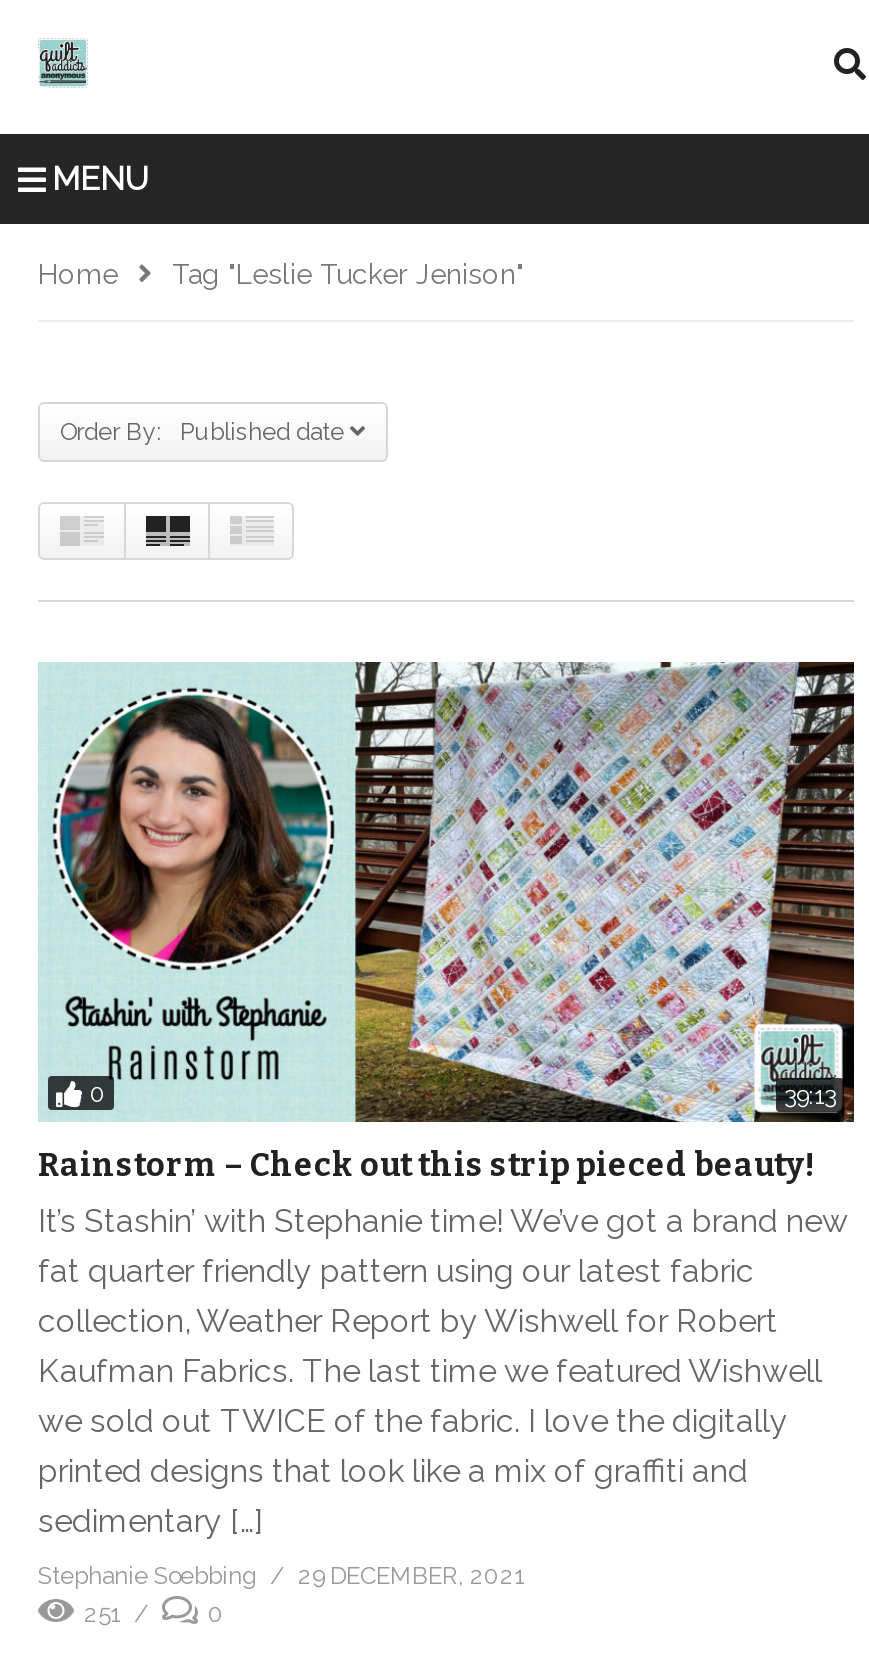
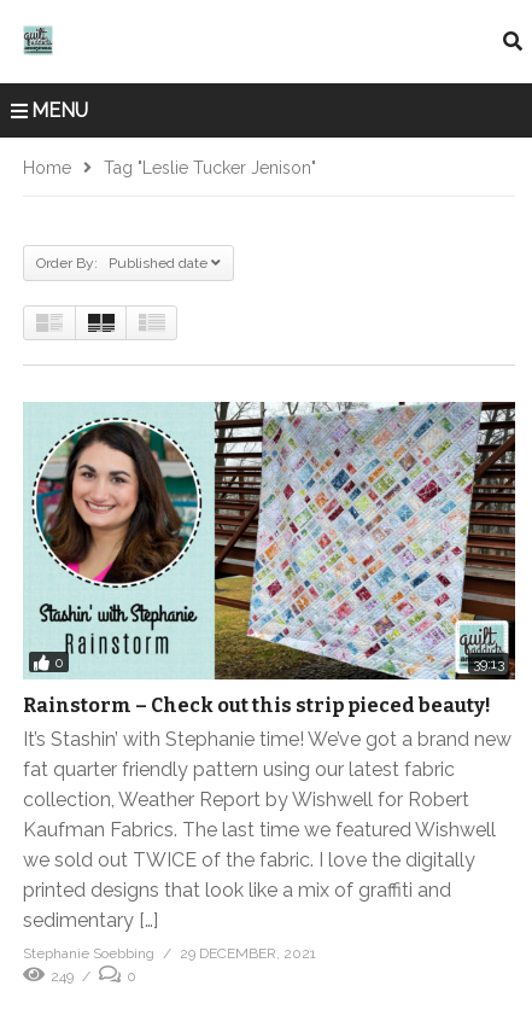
[84,1599,120,1627] 251 -> [51,967,74,984] 249

